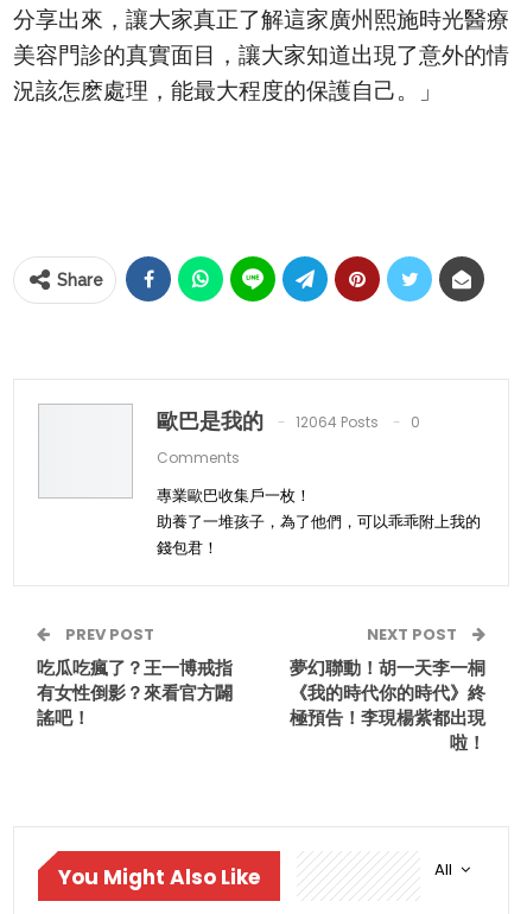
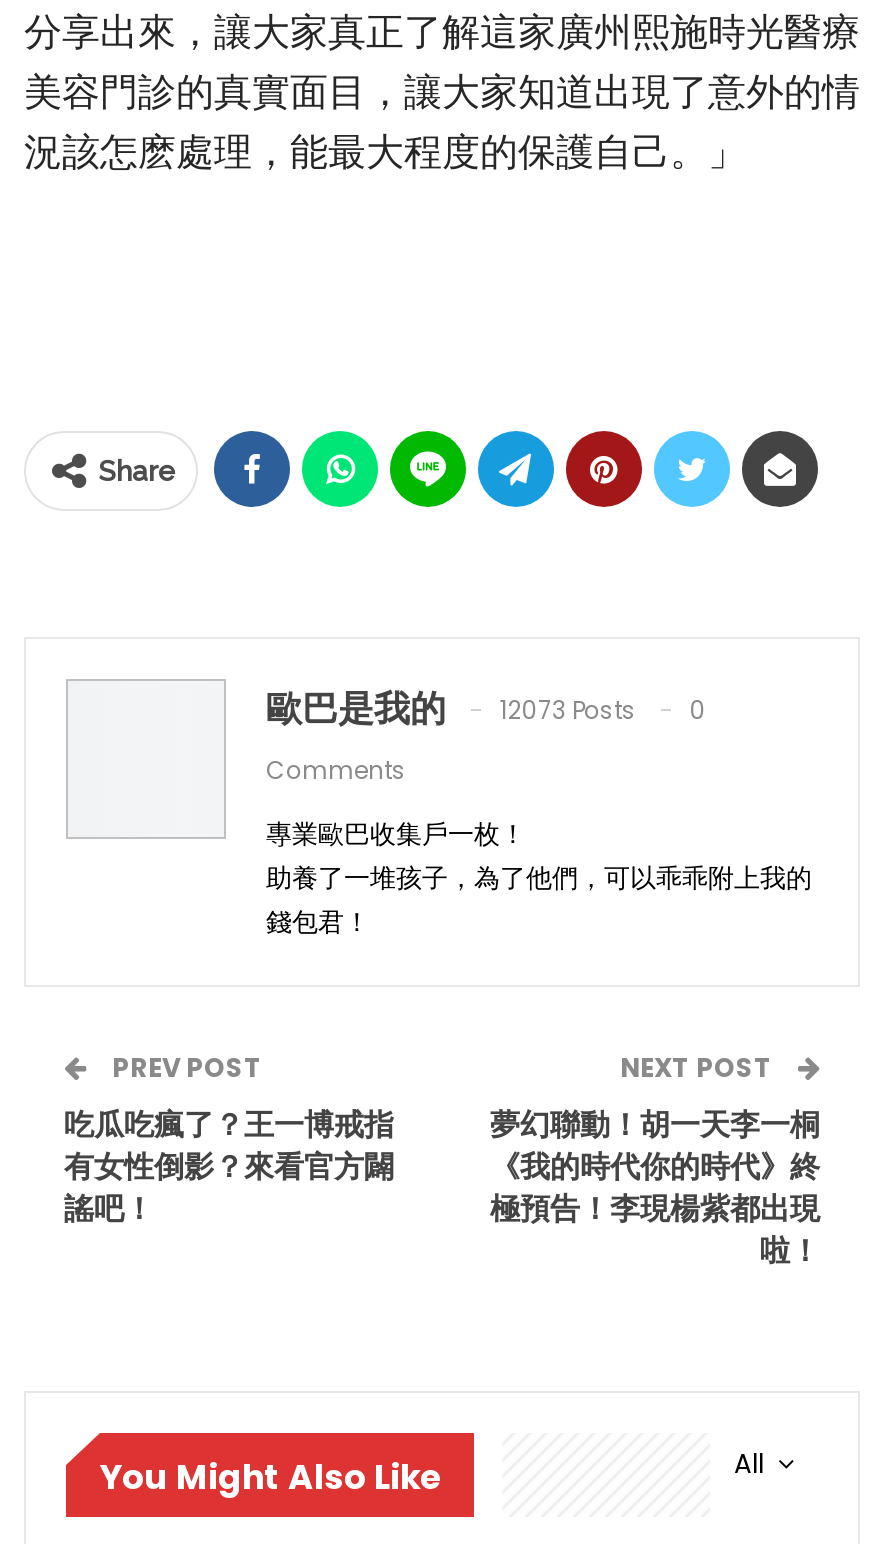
[157,406,420,435] 歐巴是我的 12064 Posts 0 -> [266,682,706,732] 歐巴是我的 12073 Posts 0

